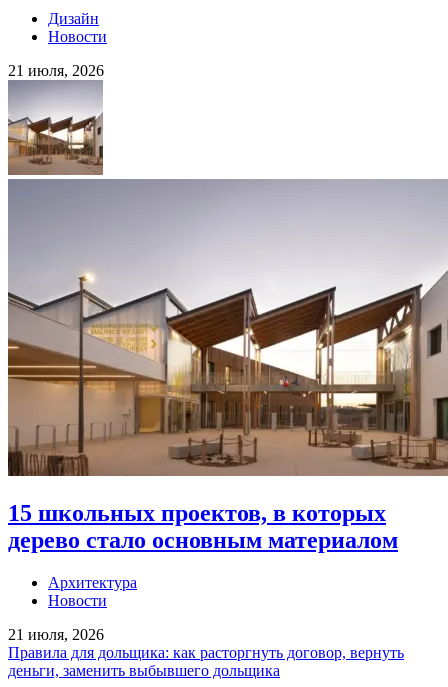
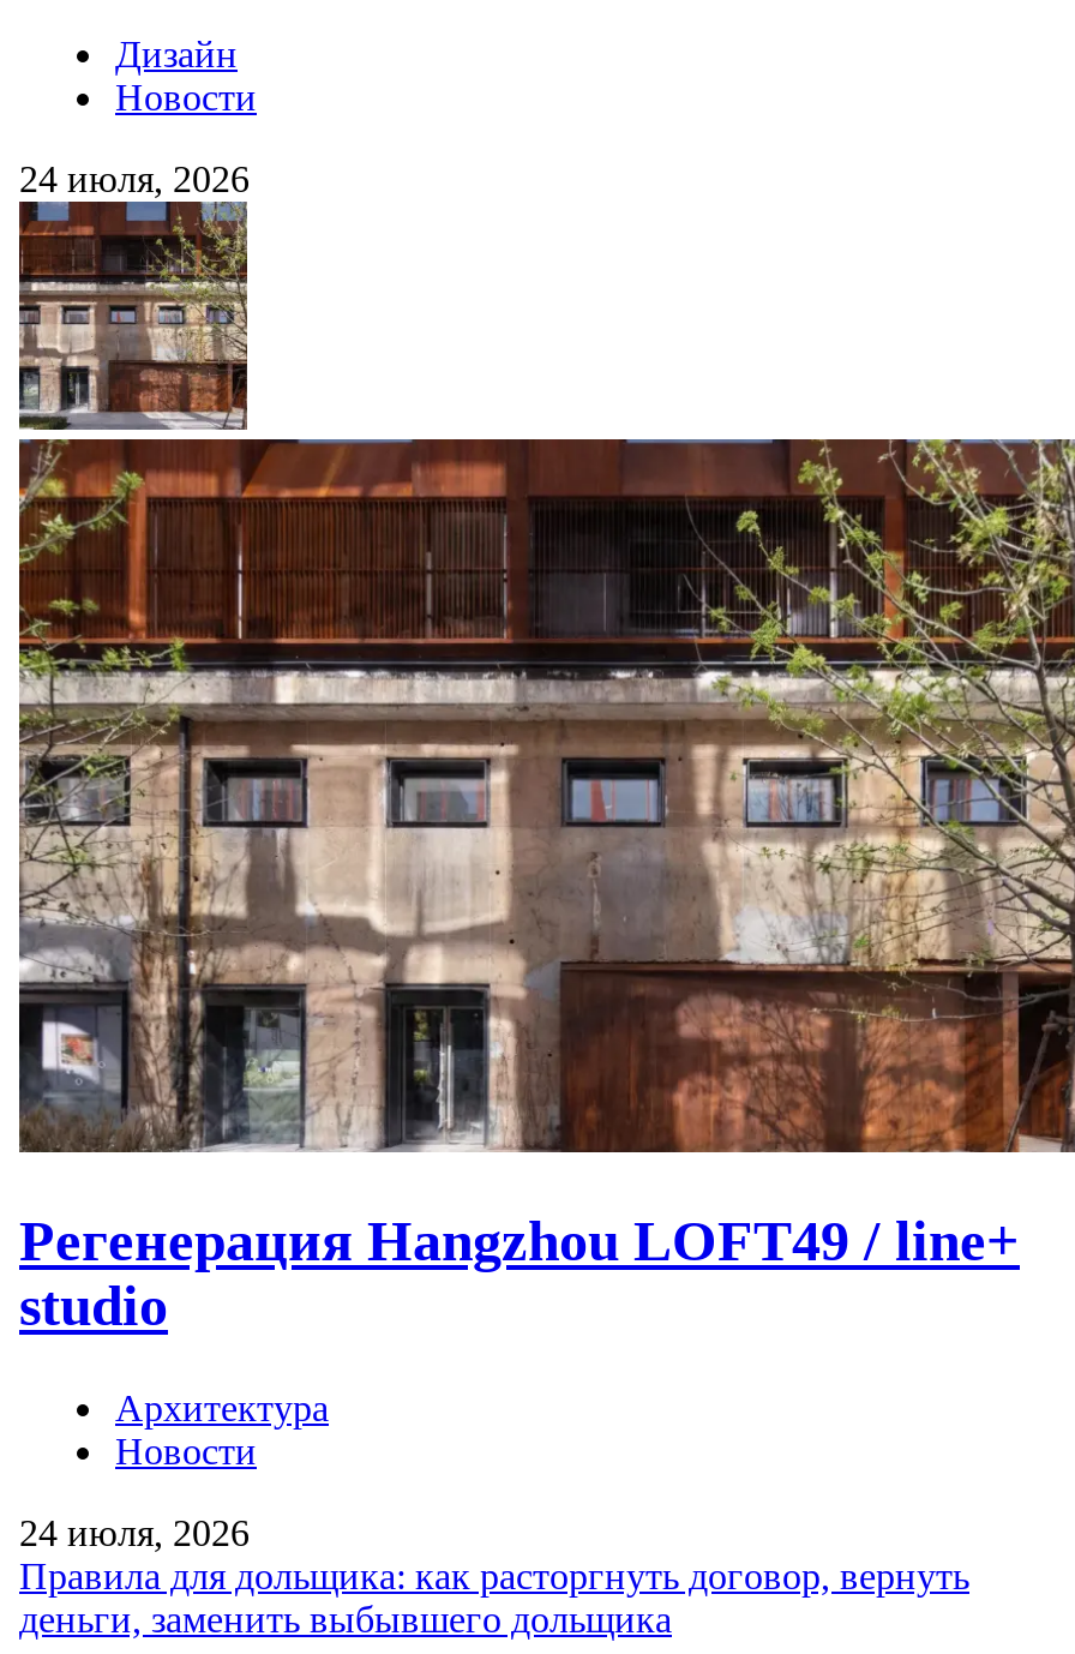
[8,62,104,79] 21 июля, 2026 -> [19,158,250,199] 24 июля, 2026
[7,86,445,553] [image] | 15 школьных проектов, в которых | дерево стало основным материалом -> [17,216,1068,1337] [image] | Регенерация Hangzhou LOFT49 / line+ | studio
[8,626,104,643] 21 июля, 2026 -> [19,1512,250,1552] 24 июля, 2026

